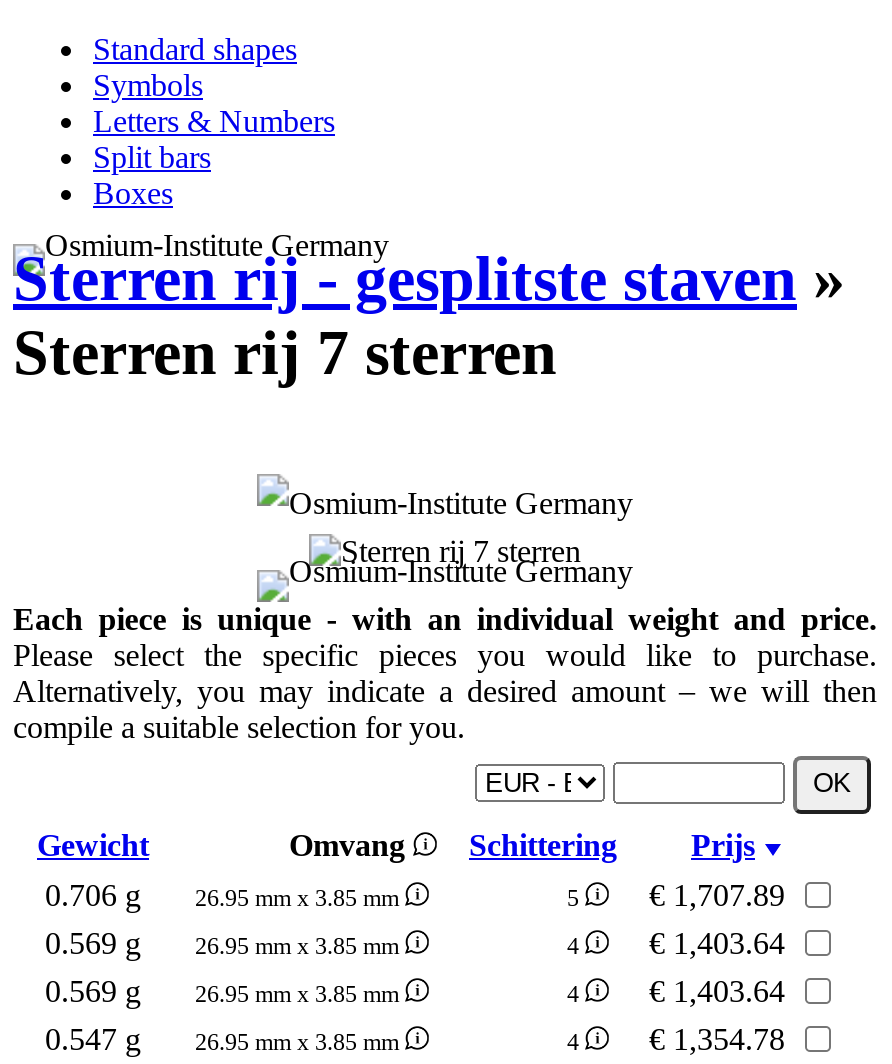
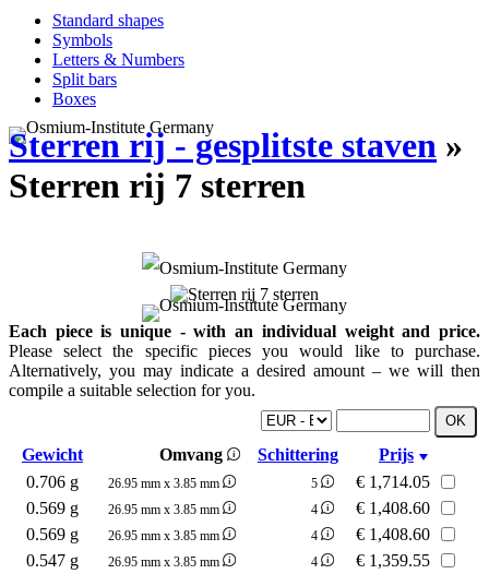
[649,878,785,912] €1,707.89 -> [356,472,430,491] €1,714.05
[649,926,785,960] €1,403.64 -> [356,499,430,517] €1,408.60
[649,974,785,1008] €1,403.64 -> [356,525,430,543] €1,408.60
[649,1022,785,1056] €1,354.78 -> [356,551,430,570] €1,359.55

